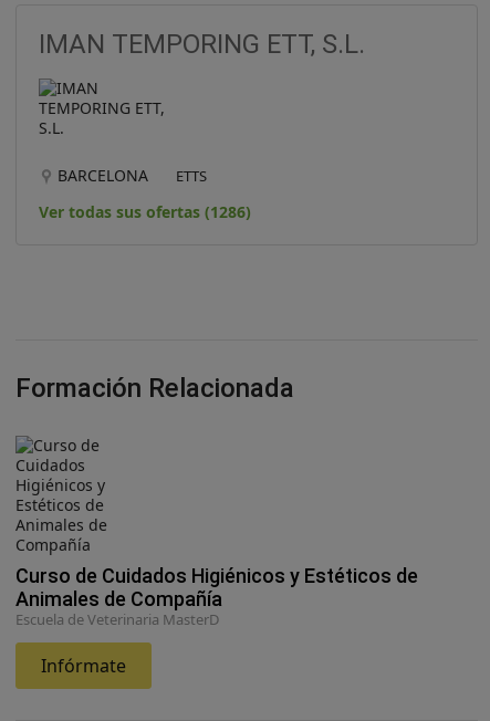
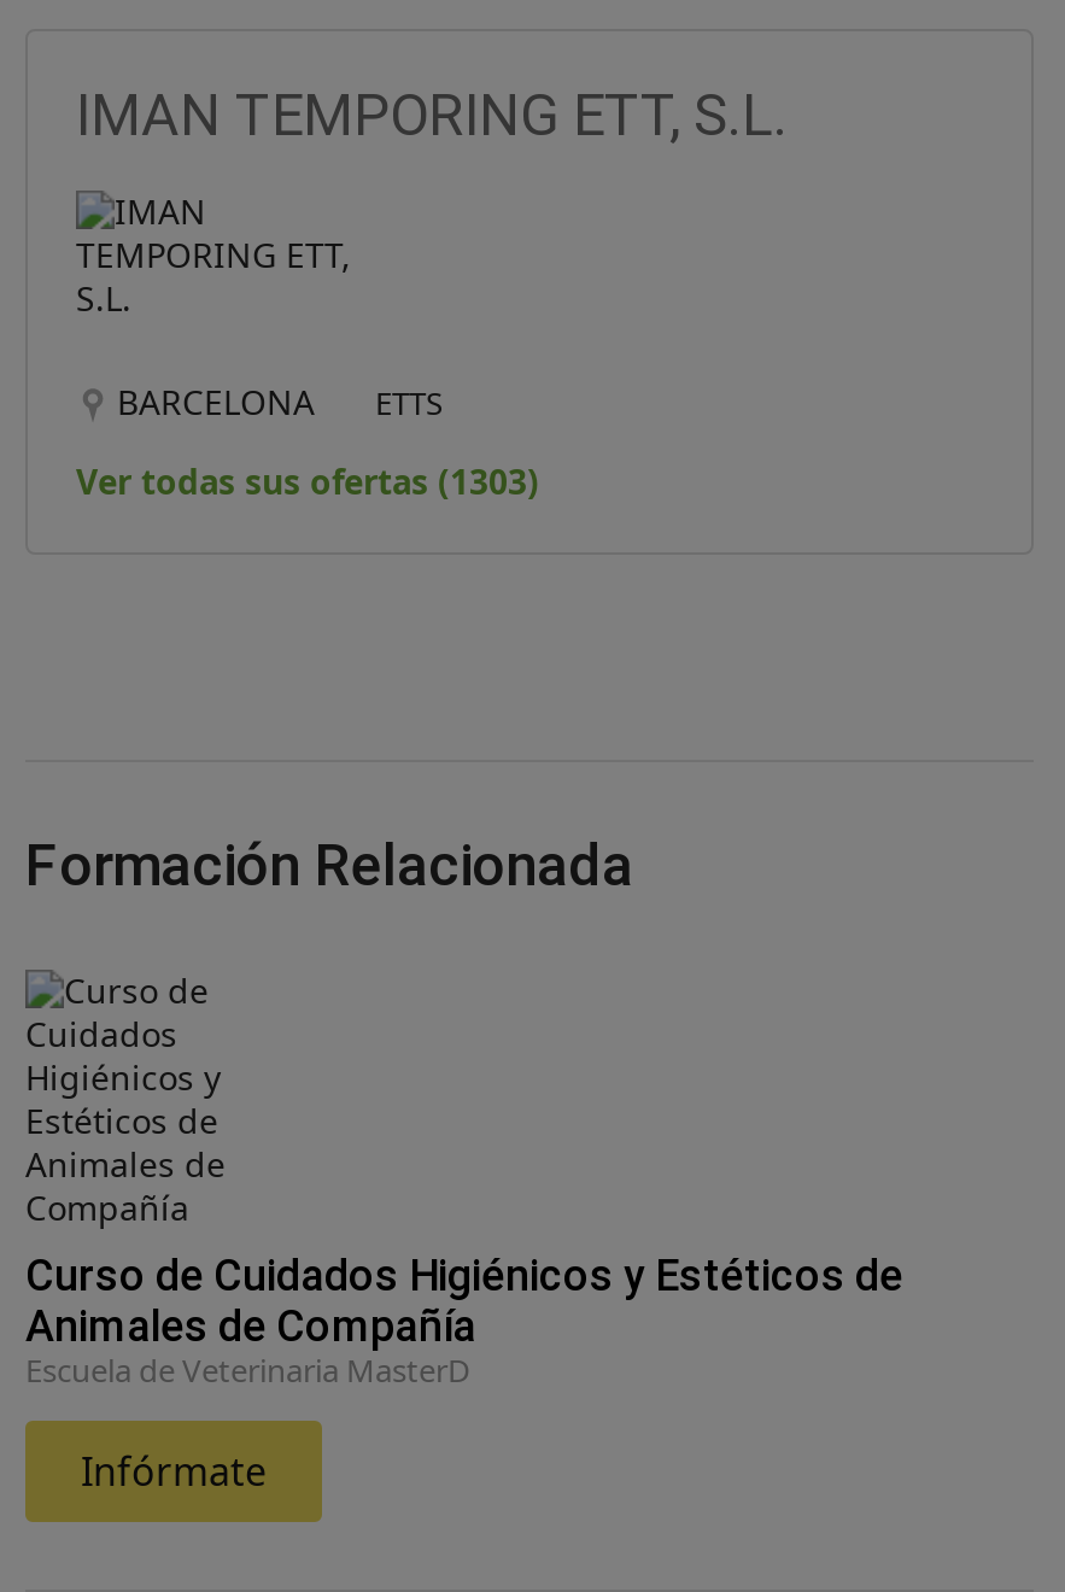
[39,202,251,223] Ver todas sus ofertas (1286) -> [76,459,539,505] Ver todas sus ofertas (1303)

